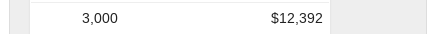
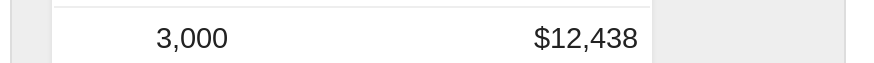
[271,10,323,26] $12,392 -> [534,21,638,53] $12,438

